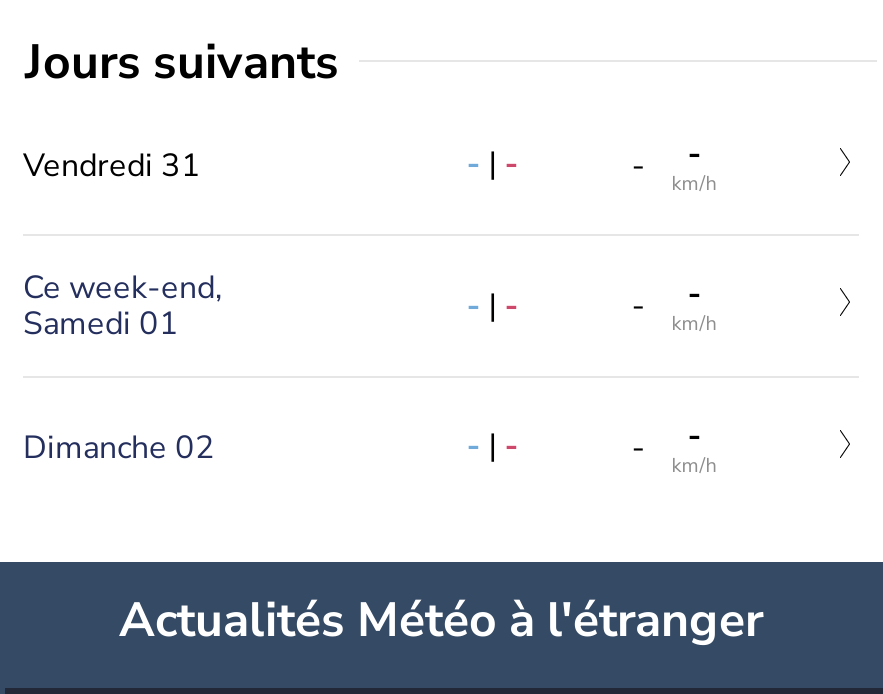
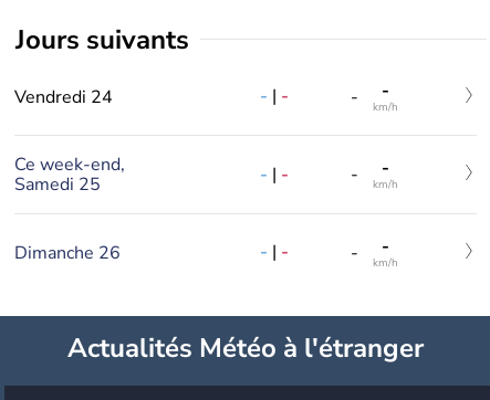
[23,143,201,187] Vendredi 31 -> [14,85,113,109] Vendredi 24
[23,302,179,346] Samedi 01 -> [14,173,101,197] Samedi 25
[23,426,215,470] Dimanche 02 -> [14,241,121,265] Dimanche 26

